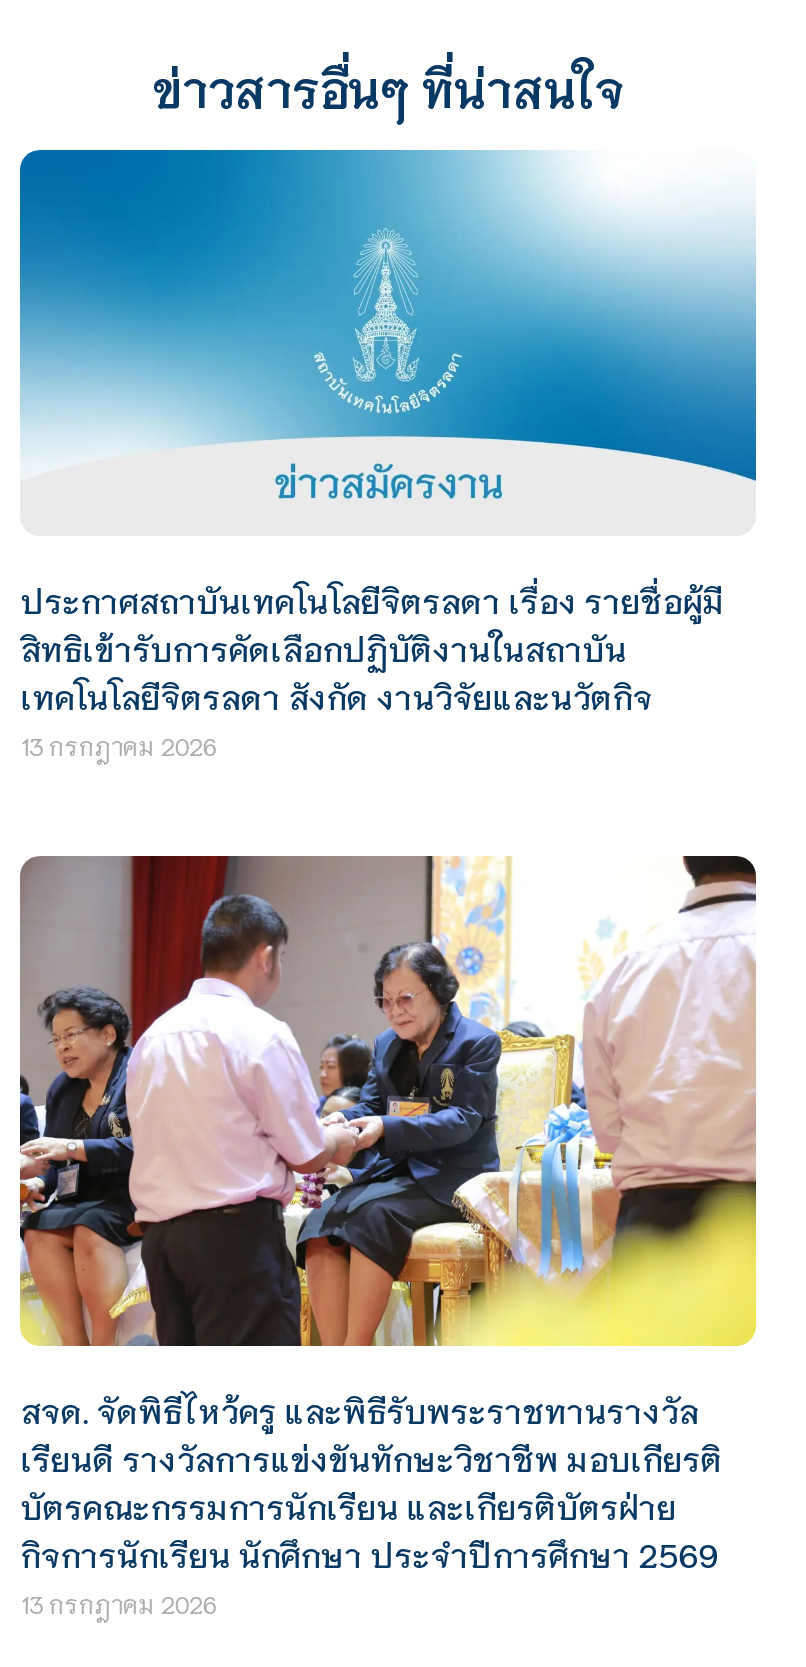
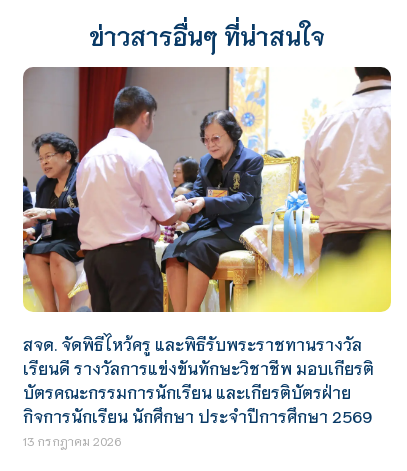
[18,148,758,760] [image] | ประกาศสถาบันเทคโนโลยีจิตรลดา เรื่อง รายชื่อผู้มี | สิทธิเข้ารับการคัดเลือกปฏิบัติงานในสถาบัน | เทคโนโลยีจิตรลดา สังกัด งานวิจัยและนวัตกิจ | 13 กรกฎาคม 2026 -> none

